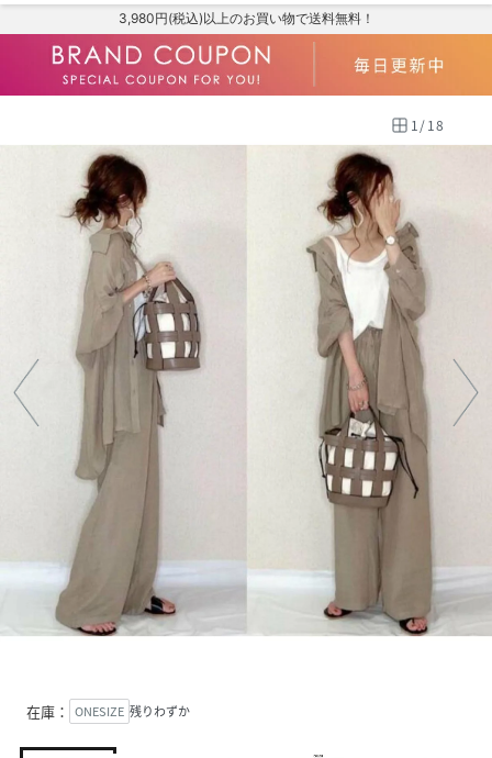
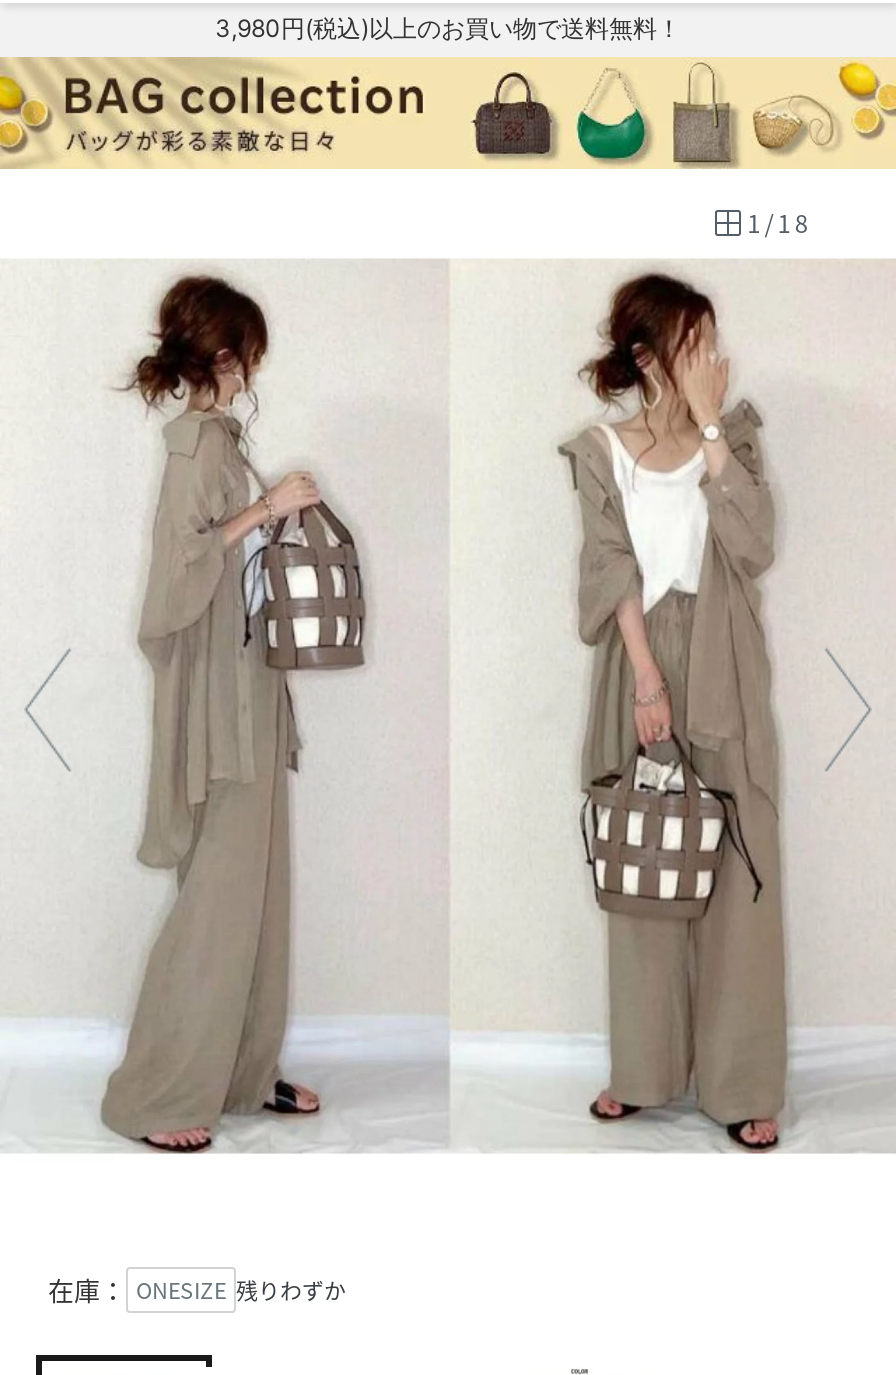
[3,33,489,97] [image] -> [6,57,890,169] [image]

